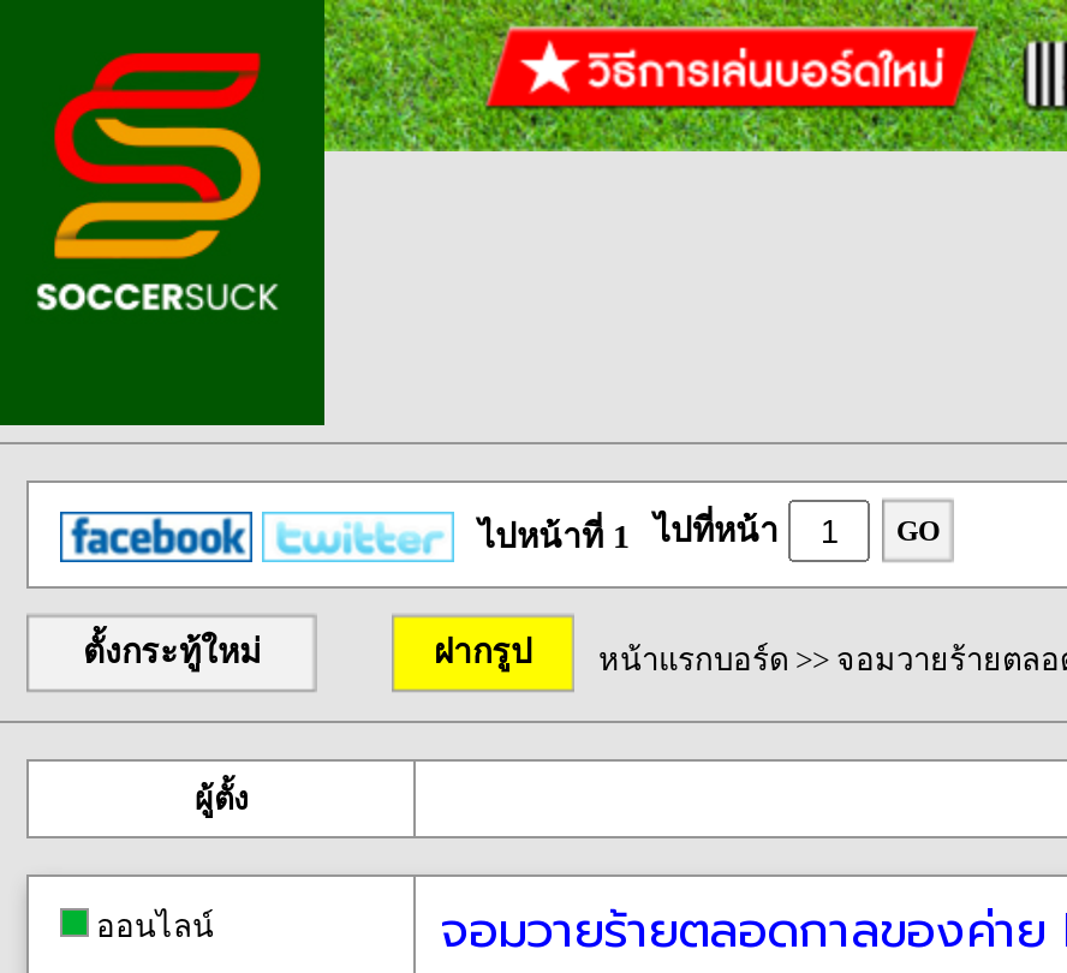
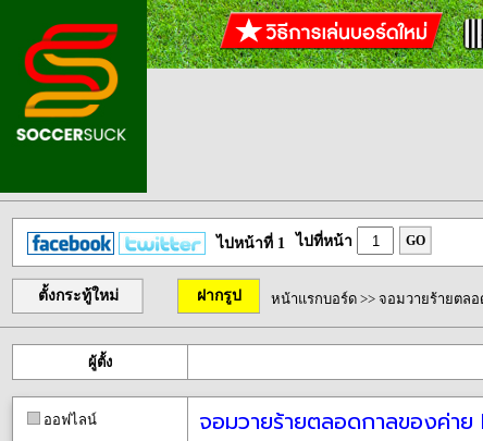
[96,908,214,944] ออนไลน์ -> [44,412,97,428] ออฟไลน์

